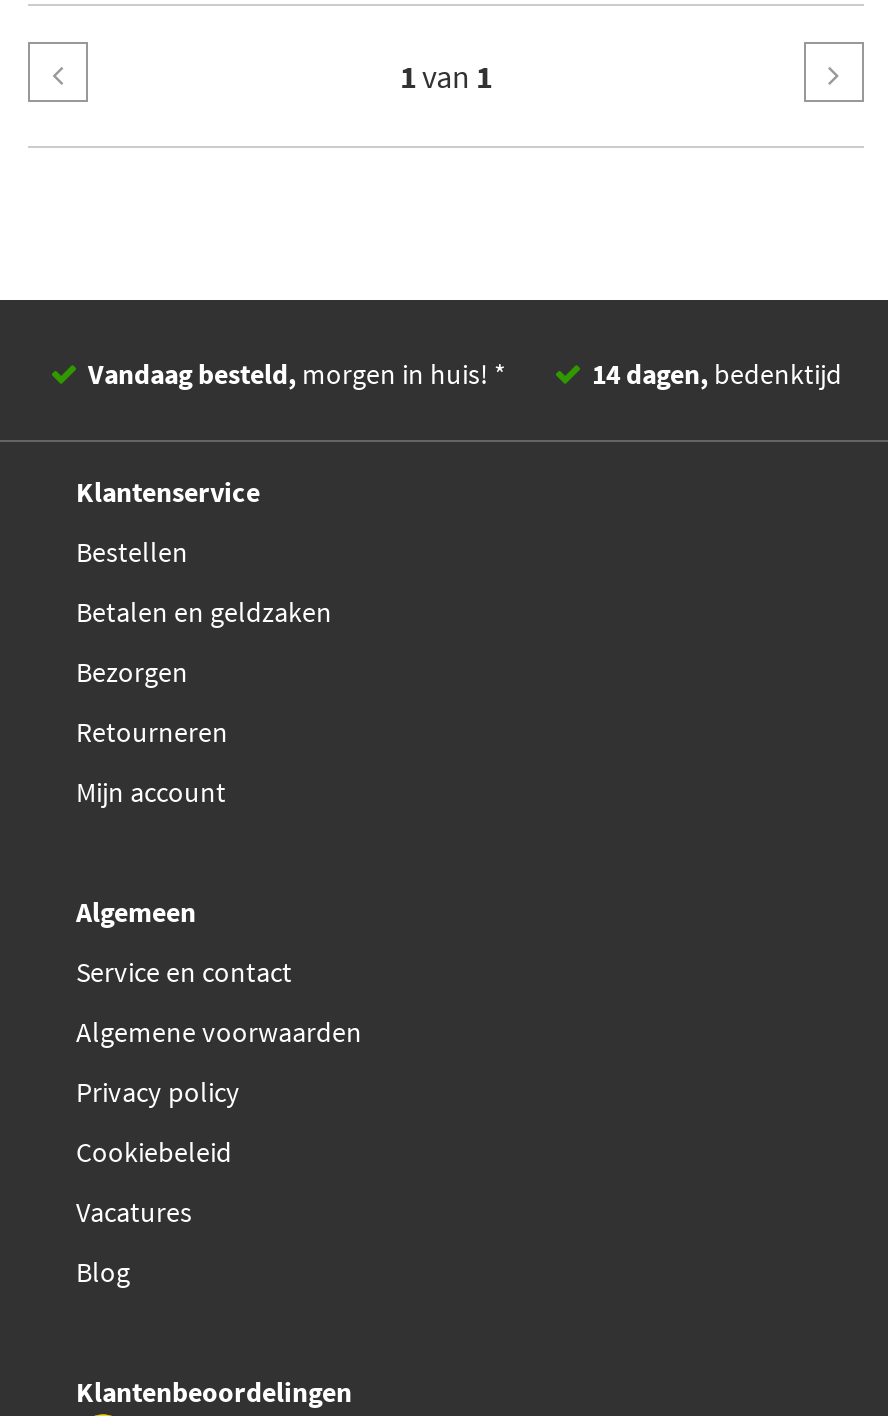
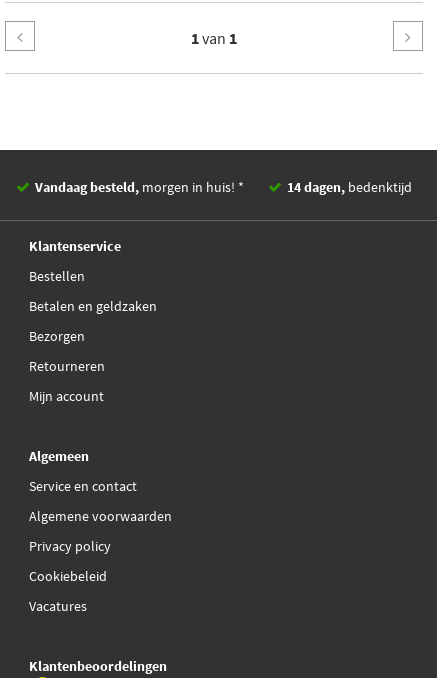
[76,1254,130,1290] Blog -> none

